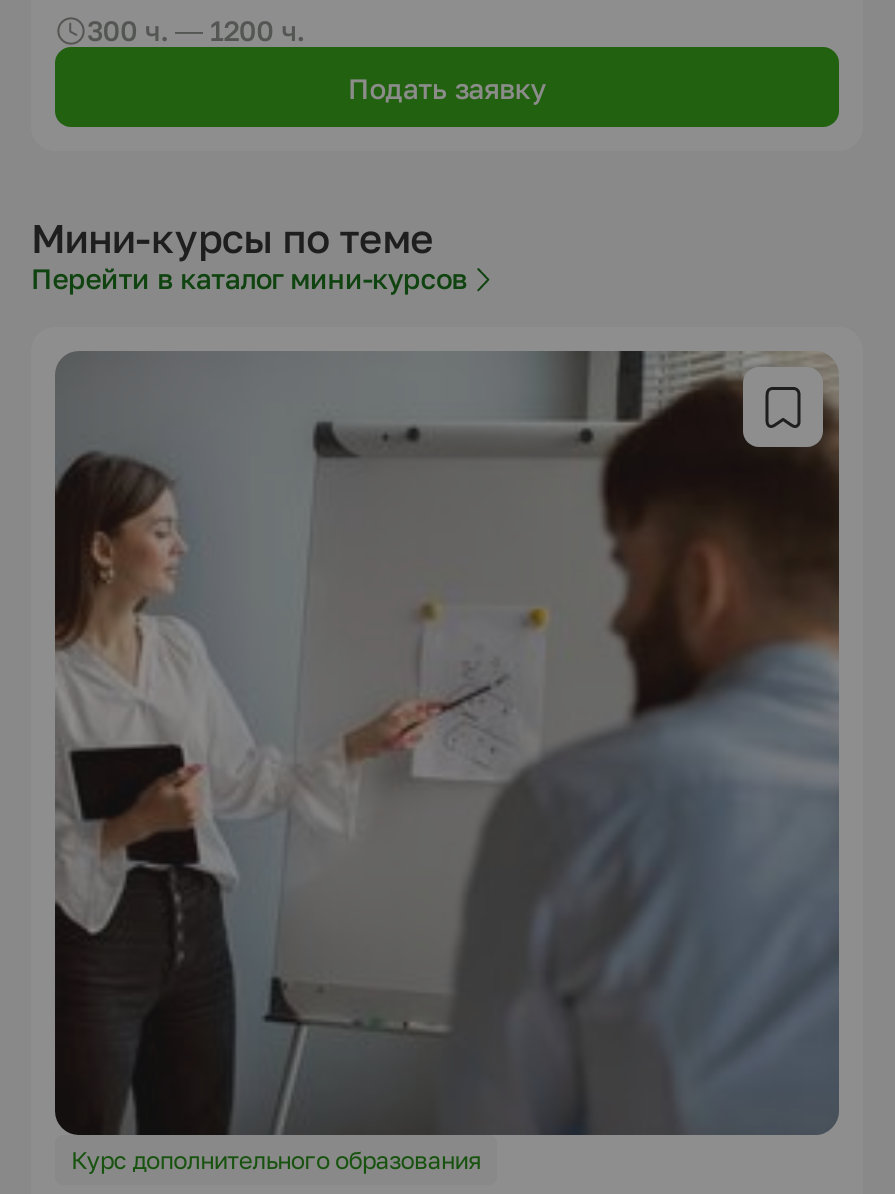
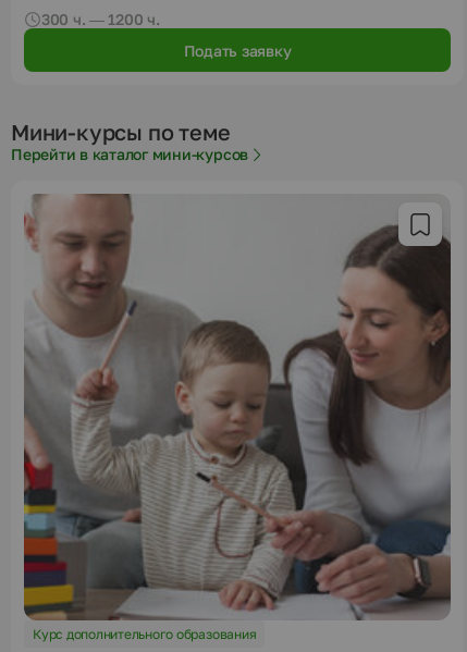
[53,349,841,1137] [image] -> [23,194,452,622] [image]

